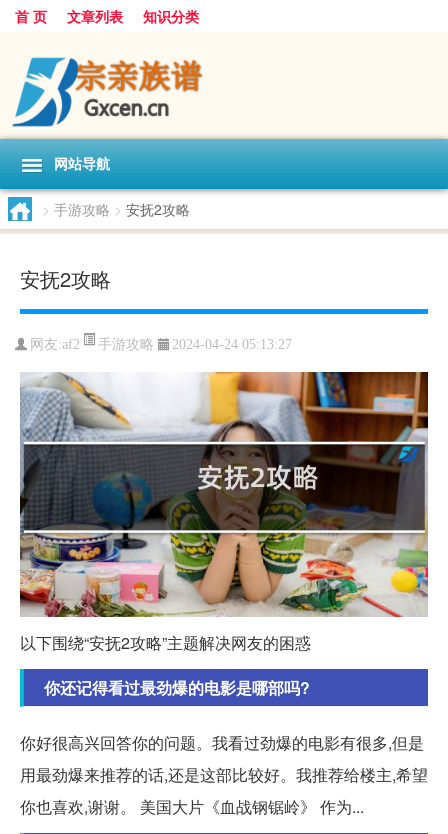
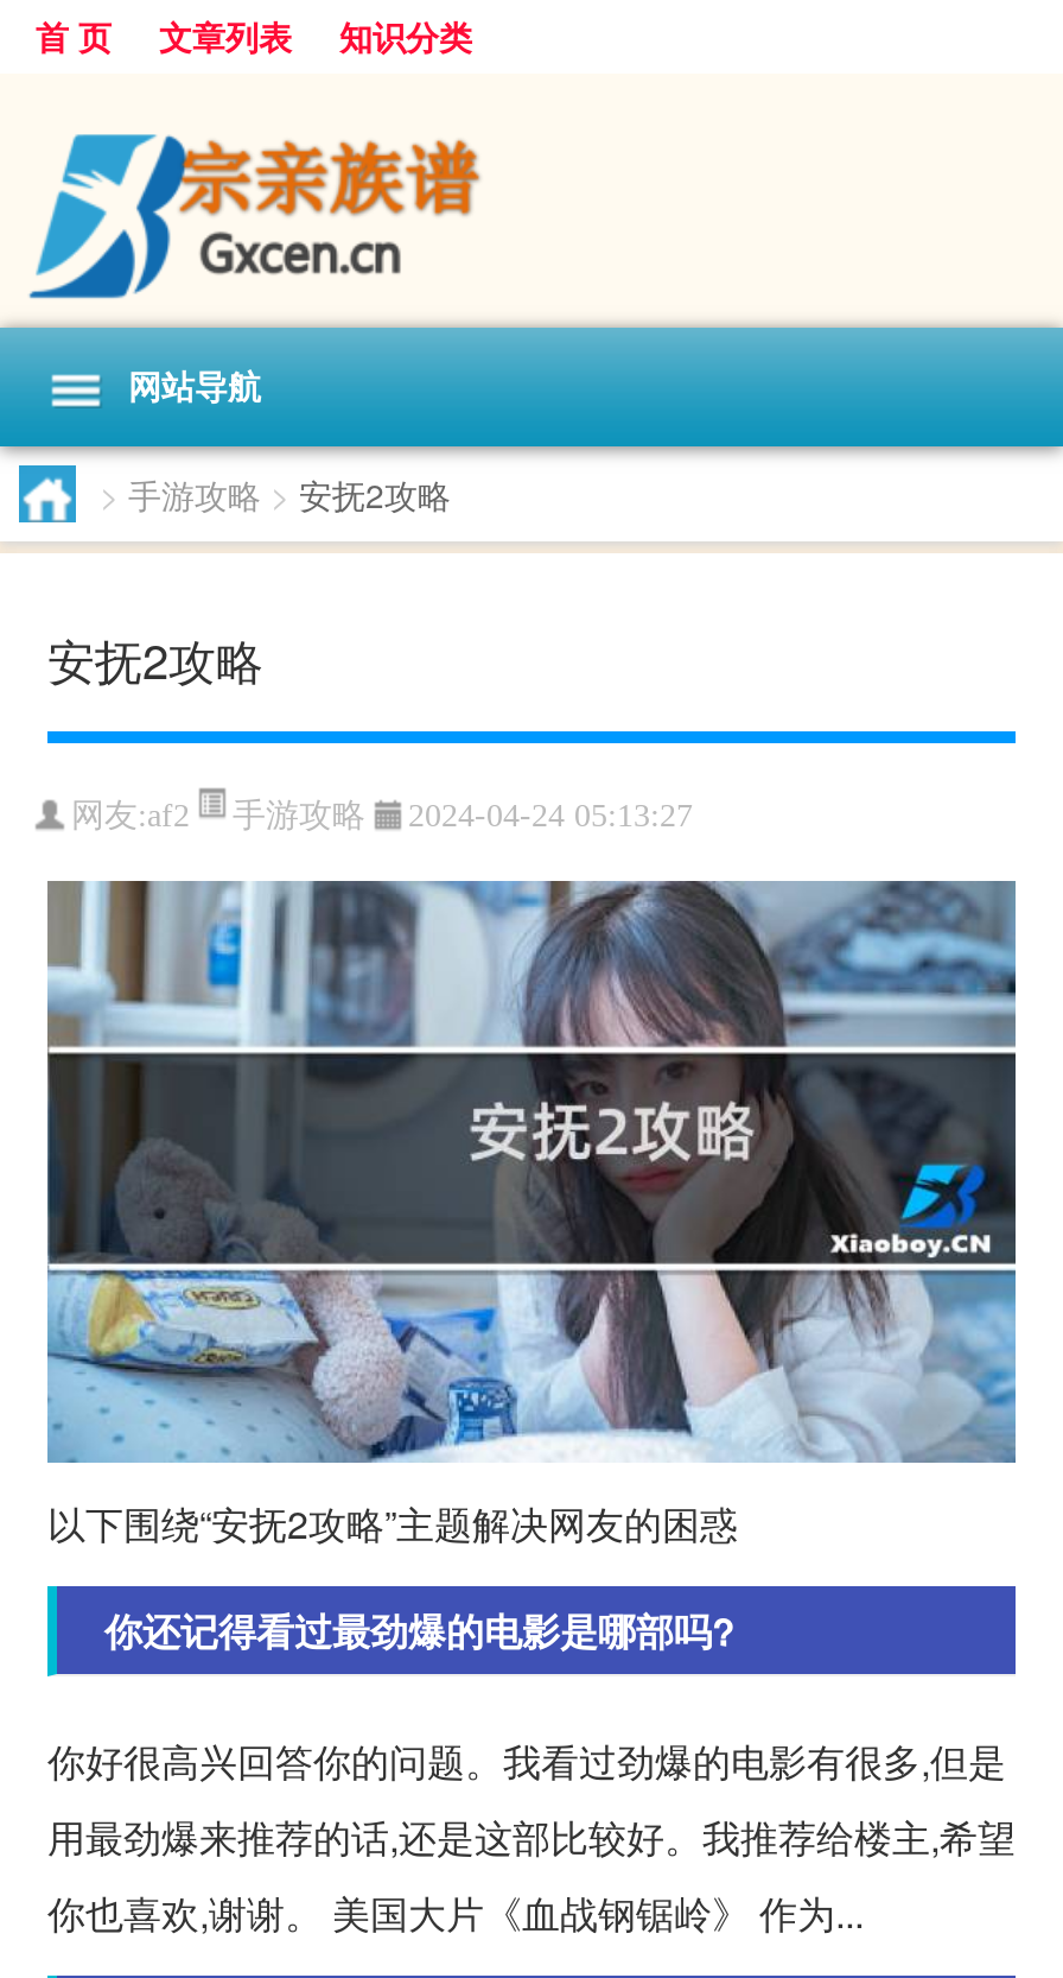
[19,371,429,618] [image] -> [45,879,1018,1465] [image]

